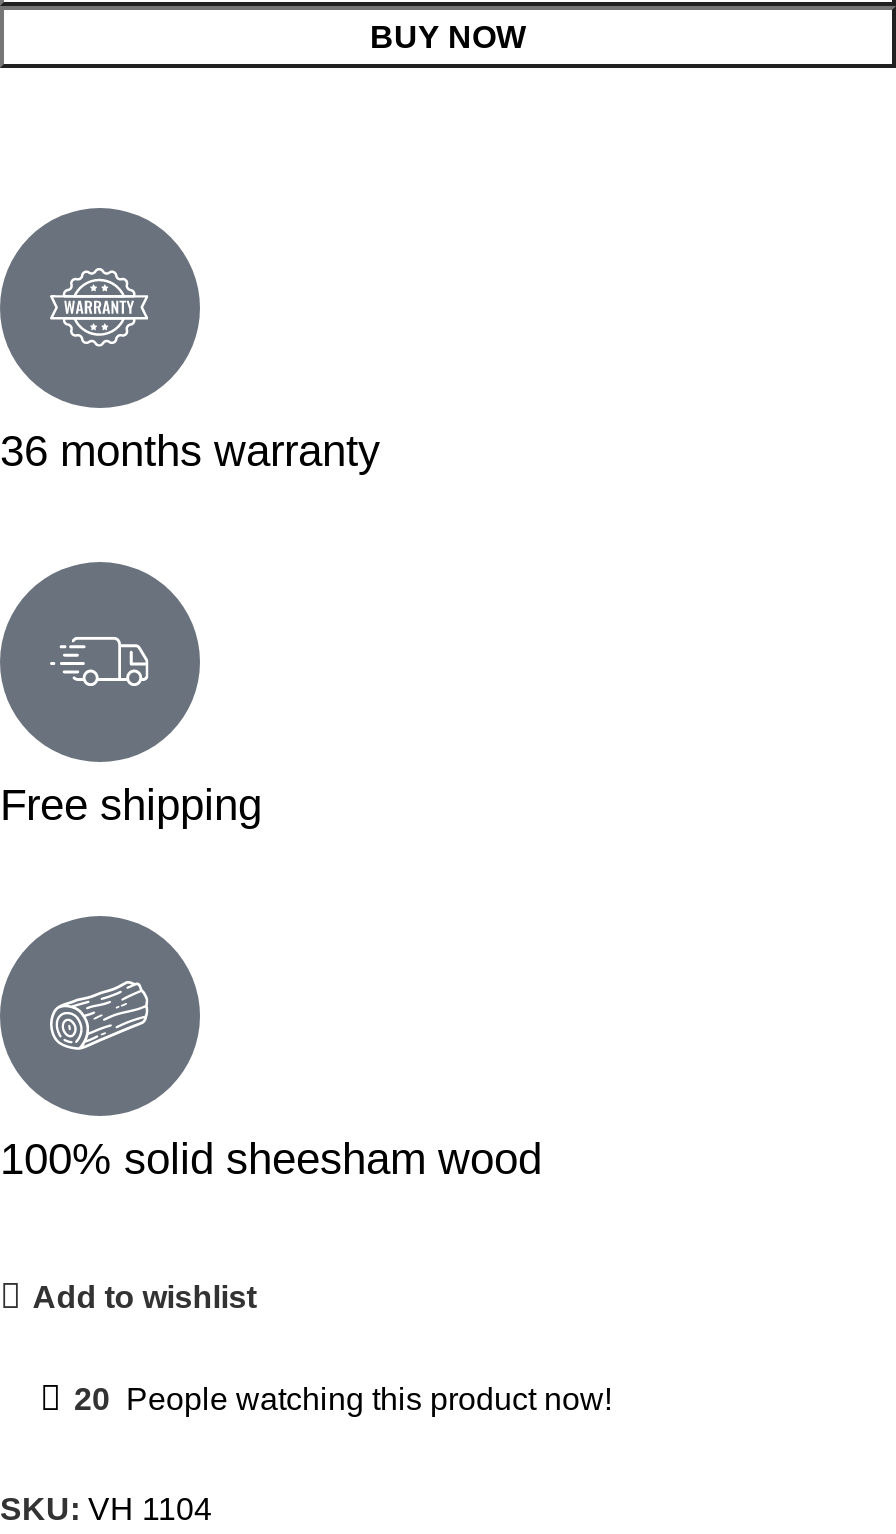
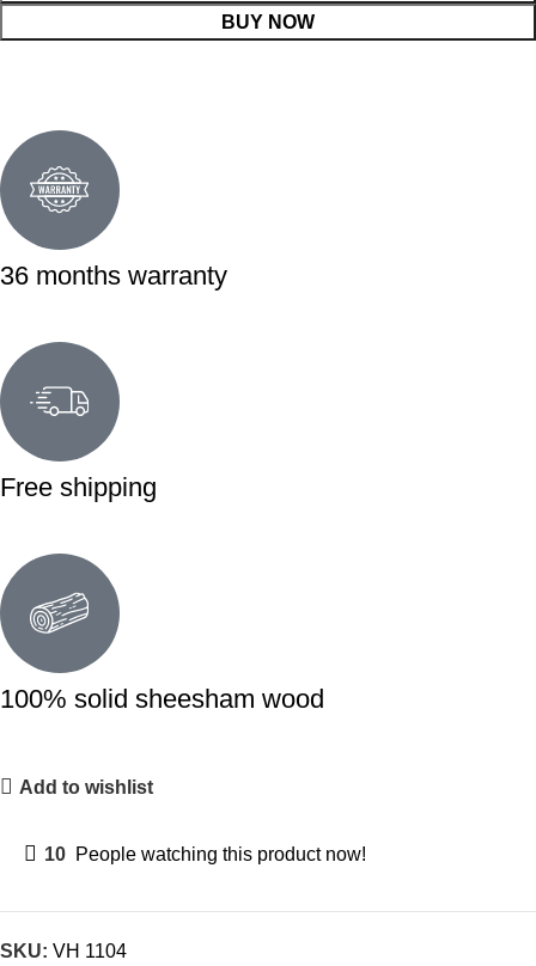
[74,1383,612,1417] 20 People watching this product now! -> [44,844,366,865] 10 People watching this product now!

